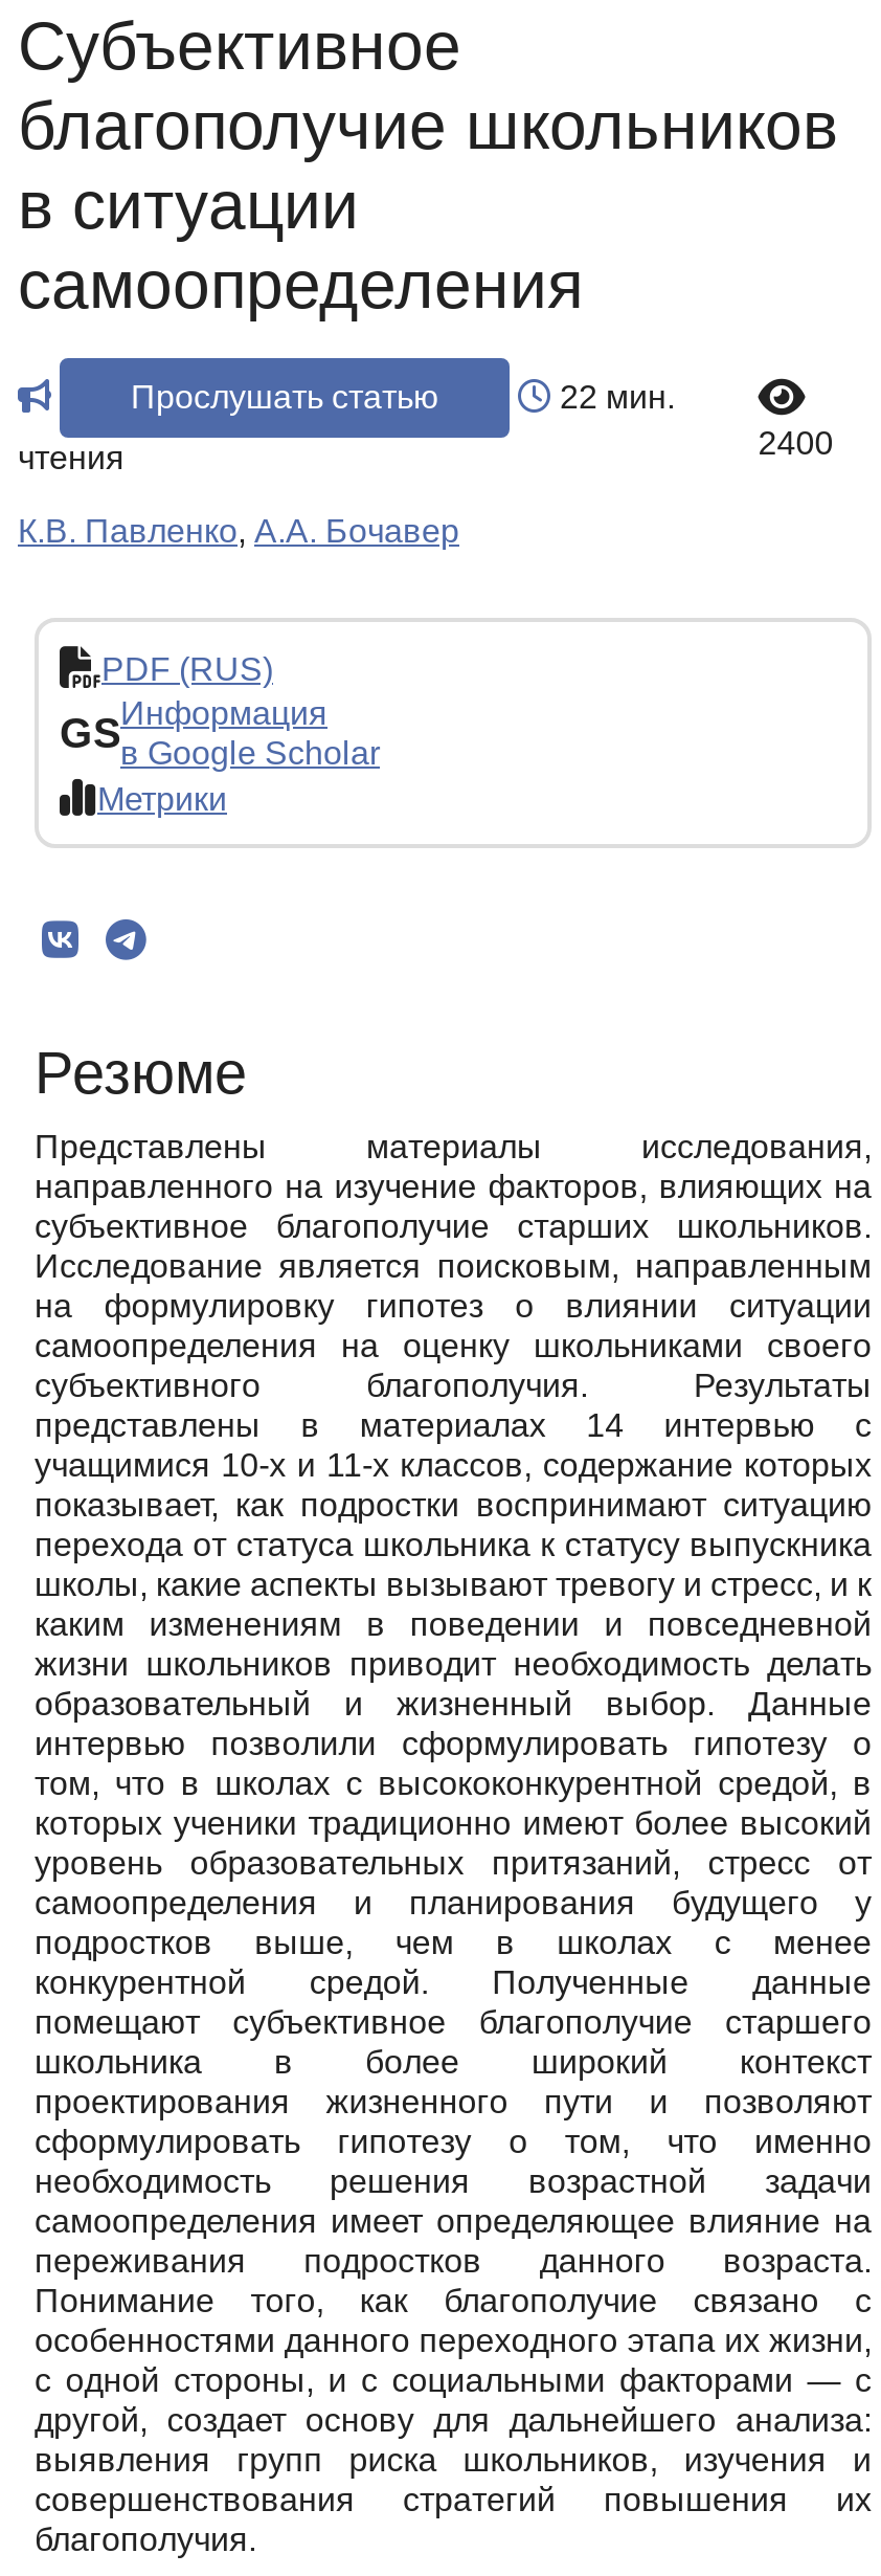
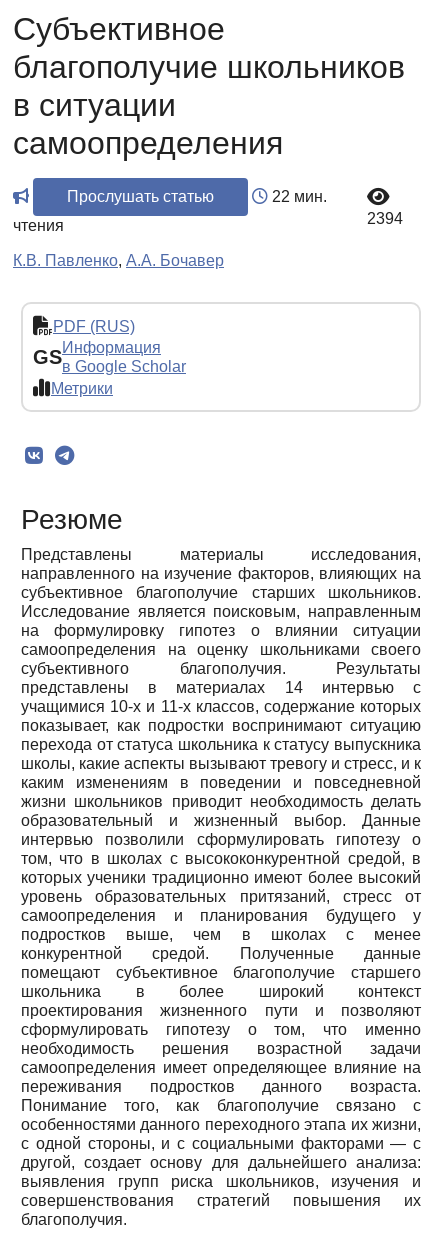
[758,426,833,462] 2400 -> [367,210,403,227] 2394

